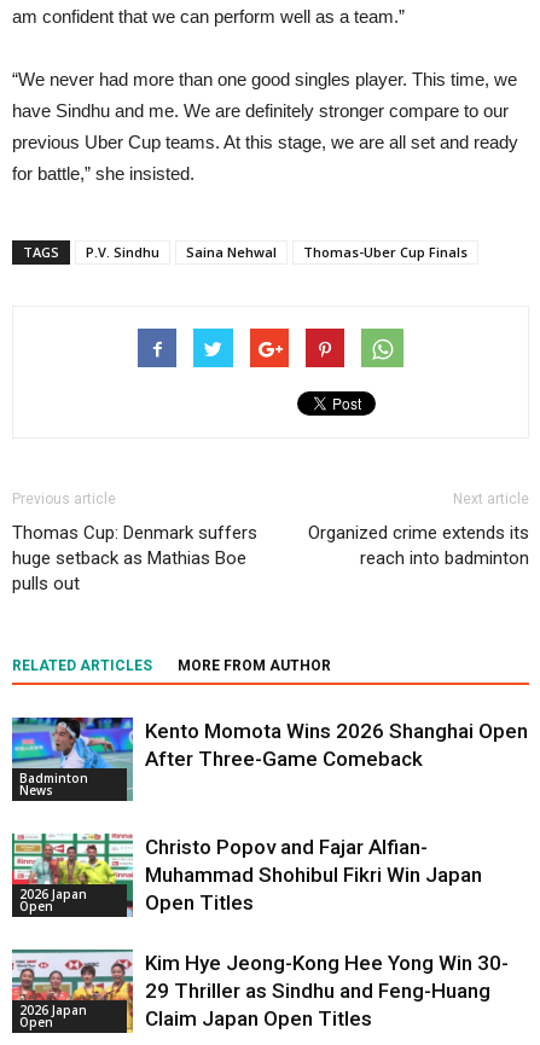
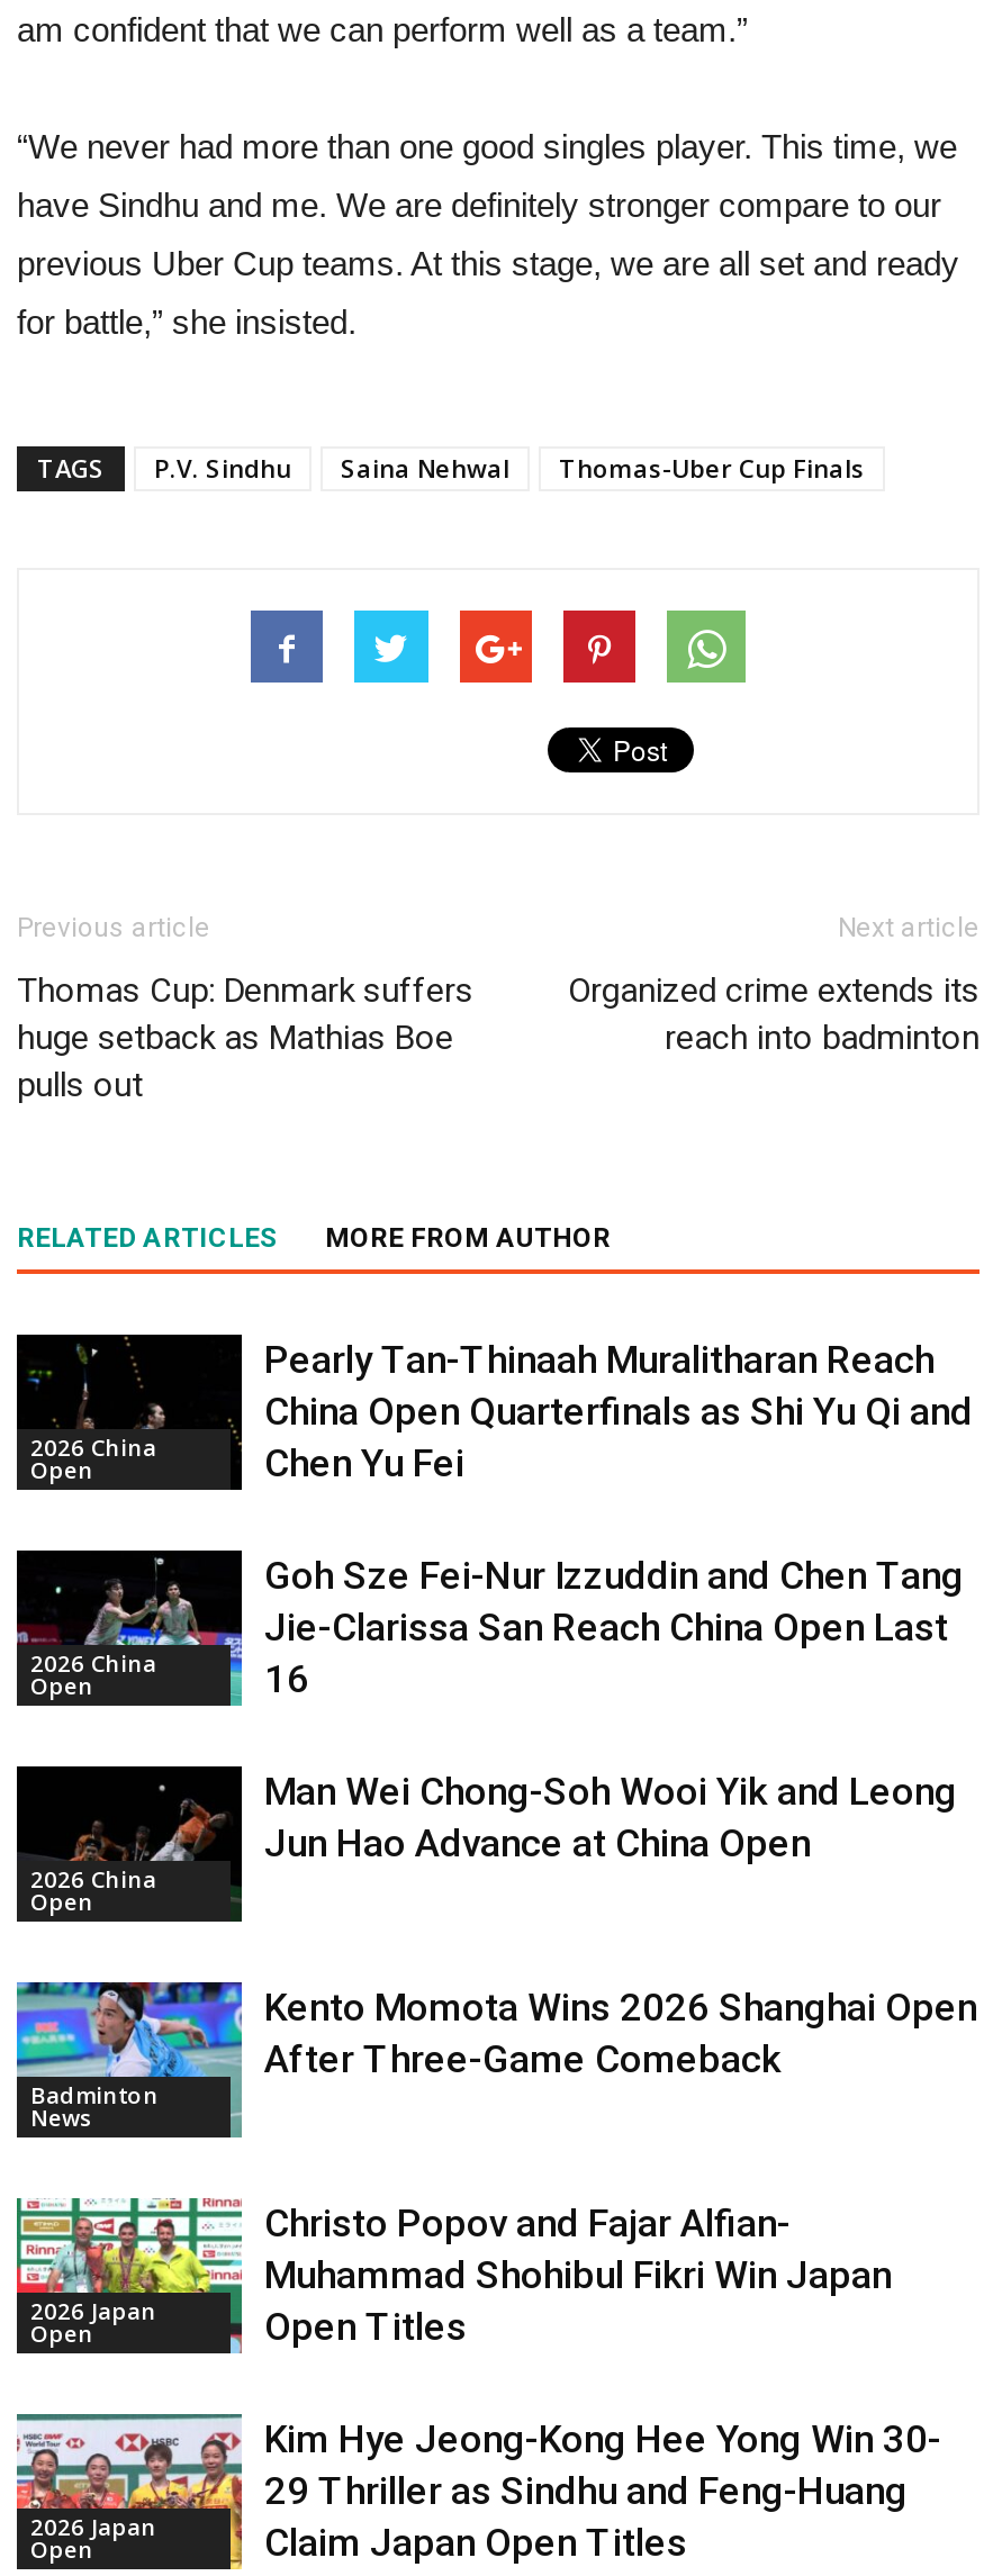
none -> [15,1332,233,1488] [image] | 2026 China | Open
none -> [15,1548,233,1703] [image] | 2026 China | Open
none -> [15,1764,244,1924] [image] | 2026 China | Open
none -> [264,1337,973,1486] Pearly Tan-Thinaah Muralitharan Reach | China Open Quarterfinals as Shi Yu Qi and | Chen Yu Fei
none -> [264,1553,964,1701] Goh Sze Fei-Nur Izzuddin and Chen Tang | Jie-Clarissa San Reach China Open Last | 16
none -> [264,1769,957,1866] Man Wei Chong-Soh Wooi Yik and Leong | Jun Hao Advance at China Open

